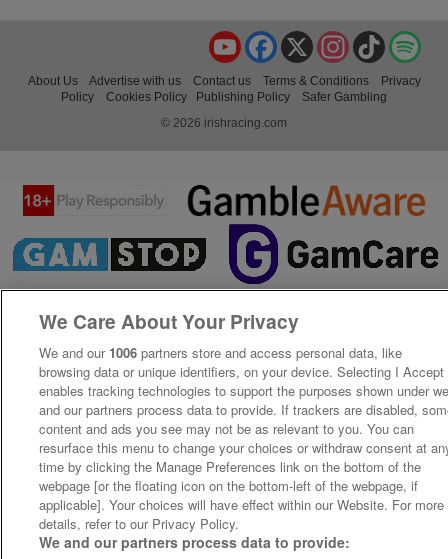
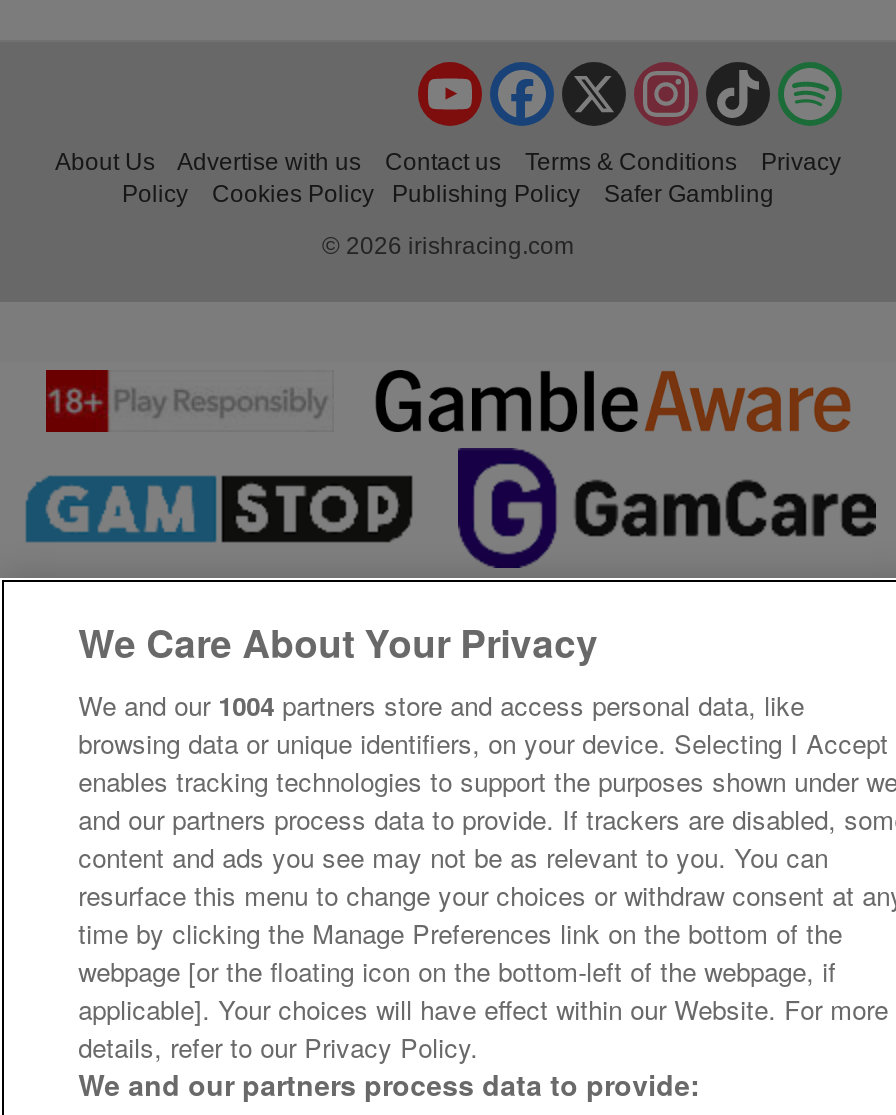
[39,343,402,362] We and our 1006 partners store and access personal data, like -> [78,686,804,724] We and our 1004 partners store and access personal data, like

